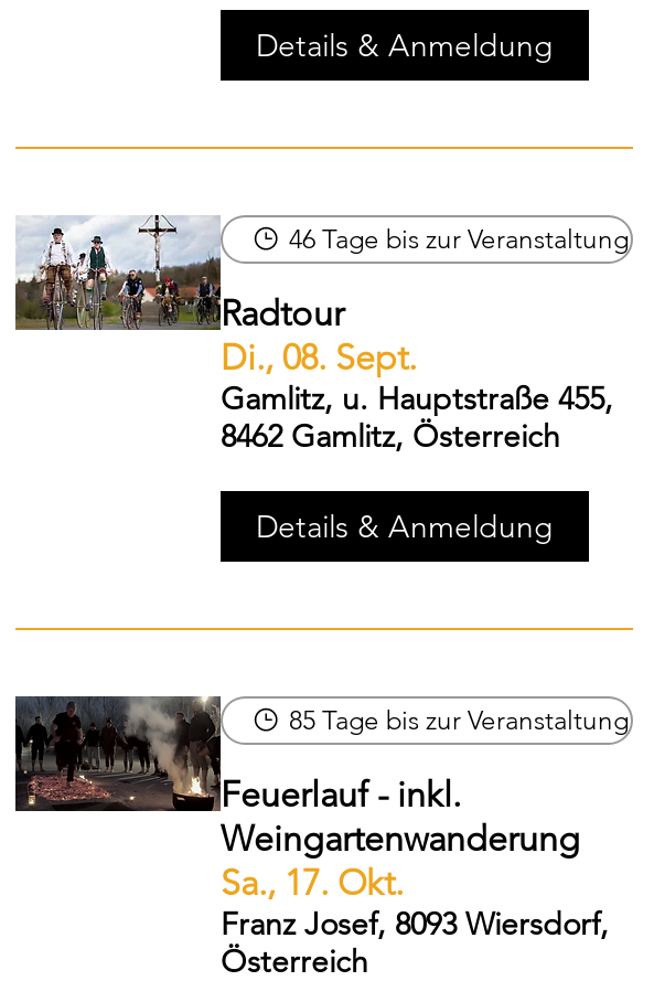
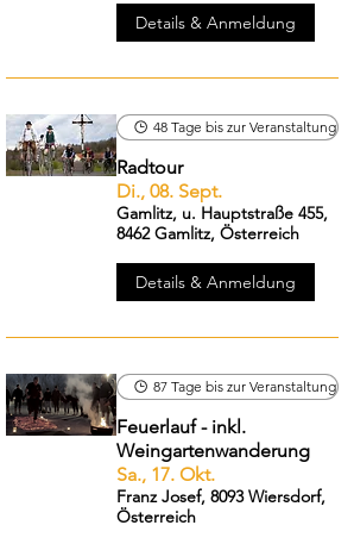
[289,222,629,255] 46 Tage bis zur Veranstaltung -> [153,118,336,136] 48 Tage bis zur Veranstaltung
[289,703,629,736] 85 Tage bis zur Veranstaltung -> [153,377,336,395] 87 Tage bis zur Veranstaltung

